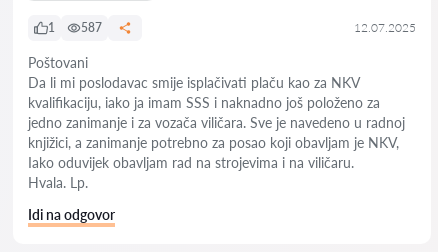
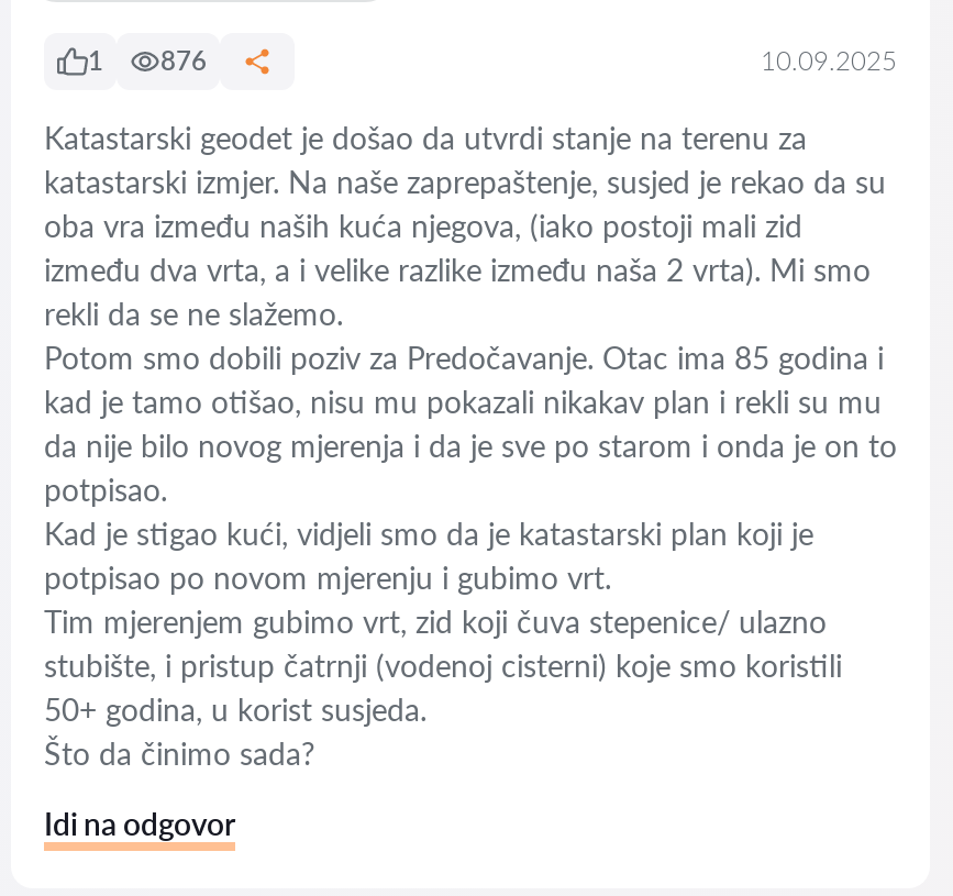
[81,20,416,35] 587 | 12.07.2025 -> [160,44,897,77] 876 | 10.09.2025
[28,54,405,191] Poštovani | Da li mi poslodavac smije isplačivati plaču kao za NKV | kvalifikaciju, iako ja imam SSS i naknadno još položeno za | jedno zanimanje i za vozača viličara. Sve je navedeno u radnoj | knjižici, a zanimanje potrebno za posao koji obavljam je NKV, | Iako oduvijek obavljam rad na strojevima i na viličaru. | Hvala. Lp. -> [44,119,897,772] Katastarski geodet je došao da utvrdi stanje na terenu za | katastarski izmjer. Na naše zaprepaštenje, susjed je rekao da su | oba vra između naših kuća njegova, (iako postoji mali zid | između dva vrta, a i velike razlike između naša 2 vrta). Mi smo | rekli da se ne slažemo. | Potom smo dobili poziv za Predočavanje. Otac ima 85 godina i | kad je tamo otišao, nisu mu pokazali nikakav plan i rekli su mu | da nije bilo novog mjerenja i da je sve po starom i onda je on to | potpisao. | Kad je stigao kući, vidjeli smo da je katastarski plan koji je | potpisao po novom mjerenju i gubimo vrt. | Tim mjerenjem gubimo vrt, zid koji čuva stepenice/ ulazno | stubište, i pristup čatrnji (vodenoj cisterni) koje smo koristili | 50+ godina, u korist susjeda. | Što da činimo sada?

